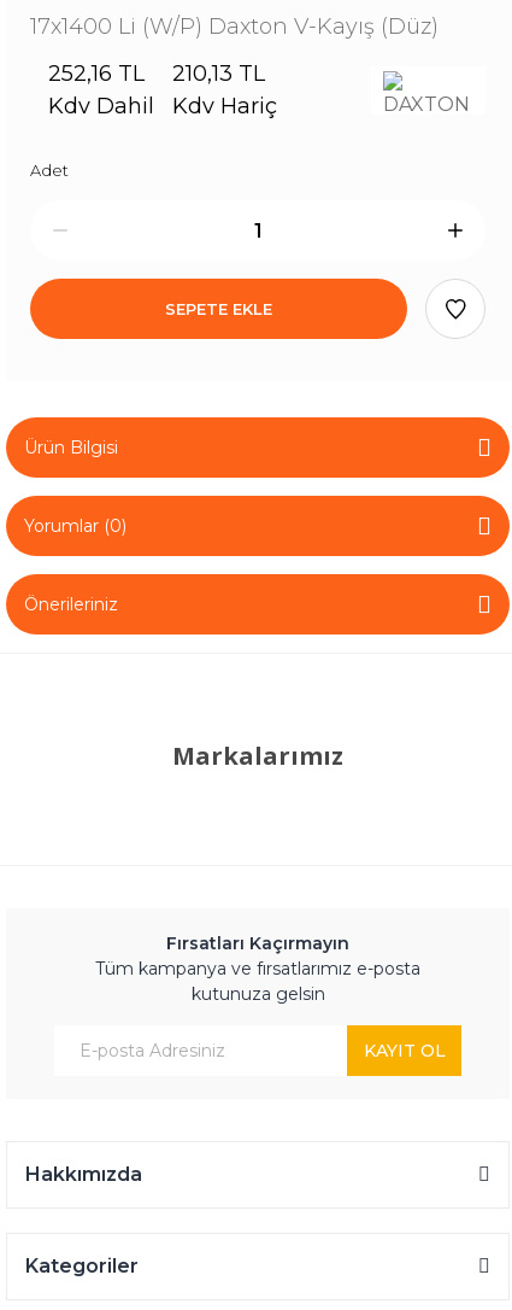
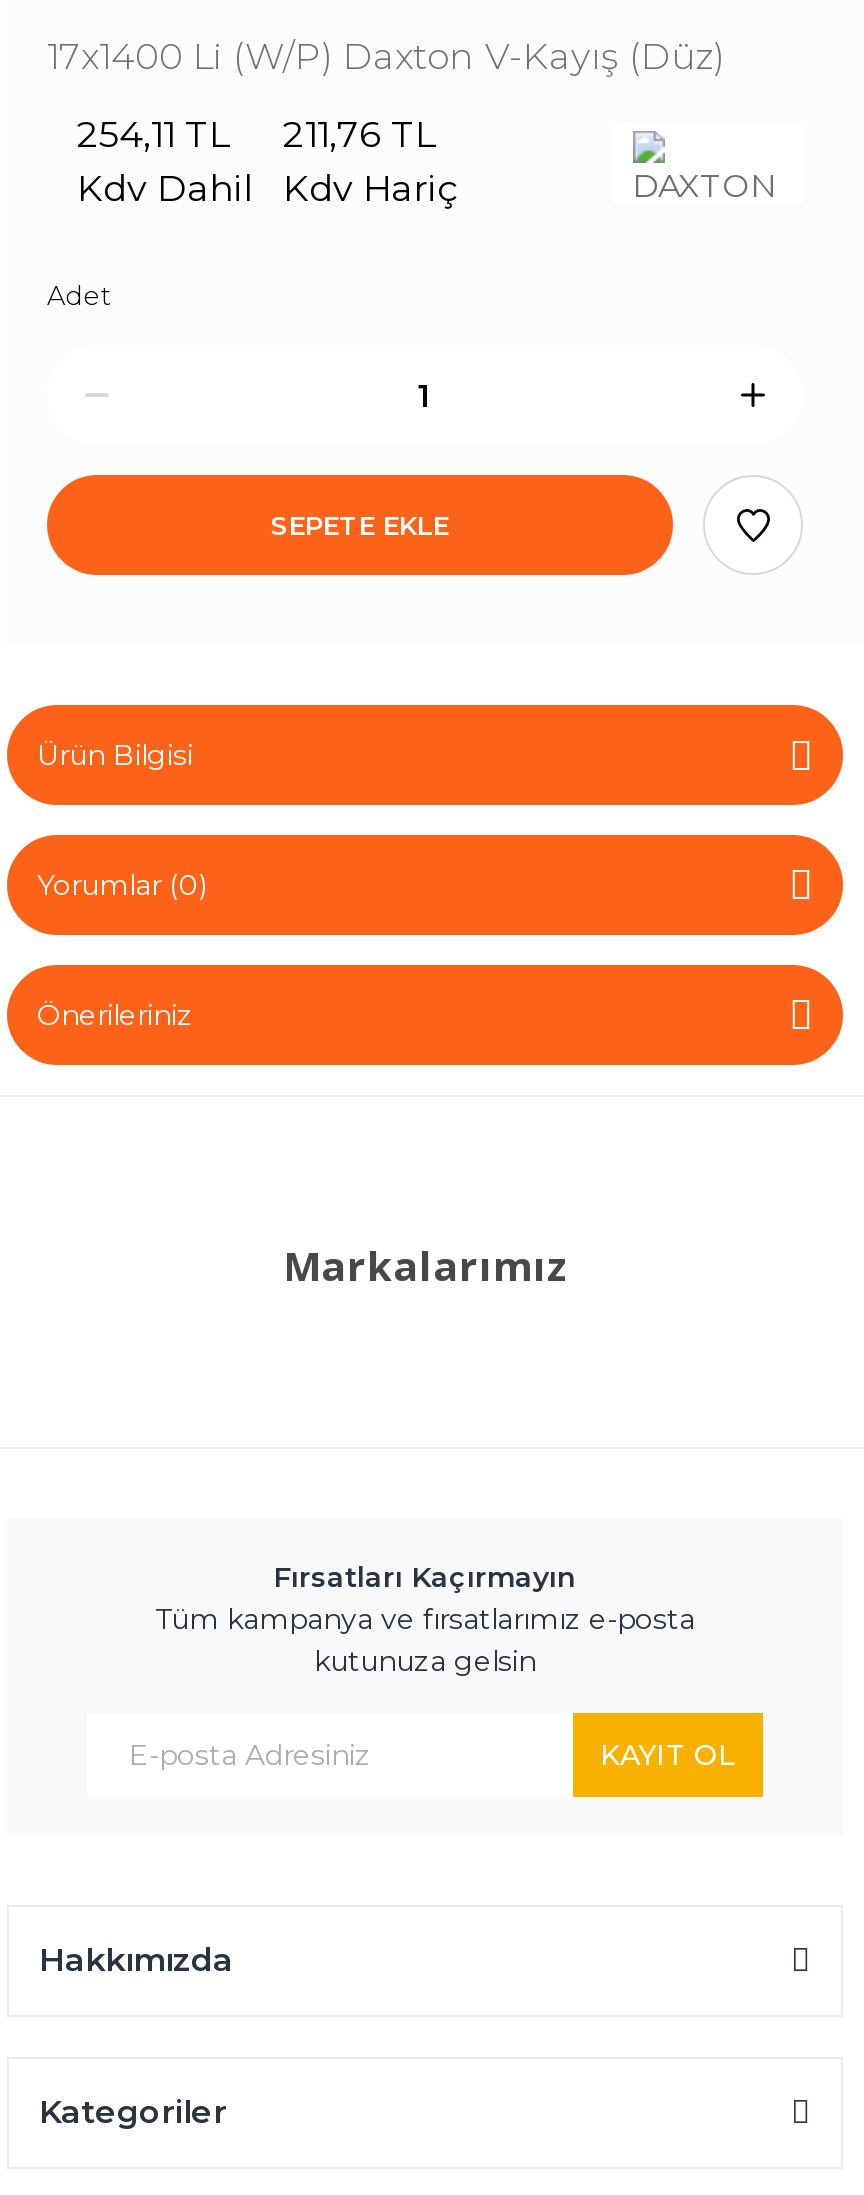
[48,60,145,87] 252,16 TL -> [77,113,229,157] 254,11 TL
[172,60,265,87] 210,13 TL -> [283,113,435,157] 211,76 TL

